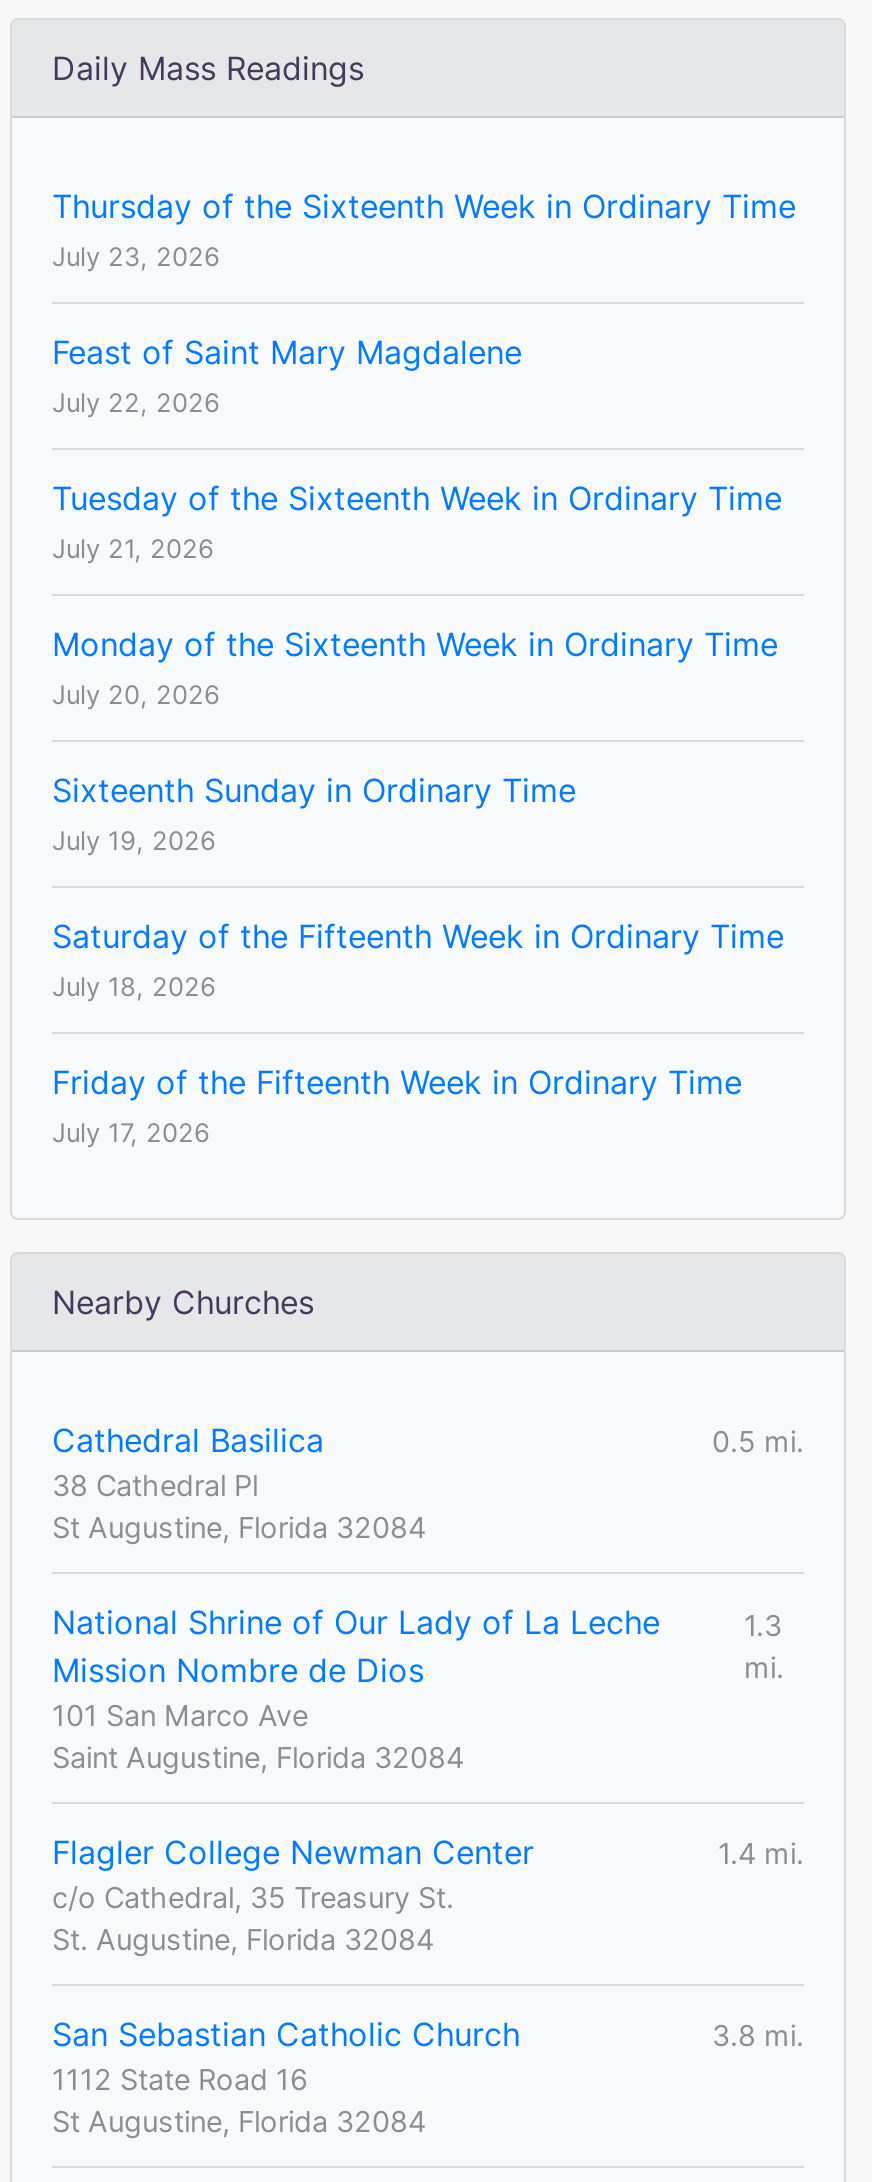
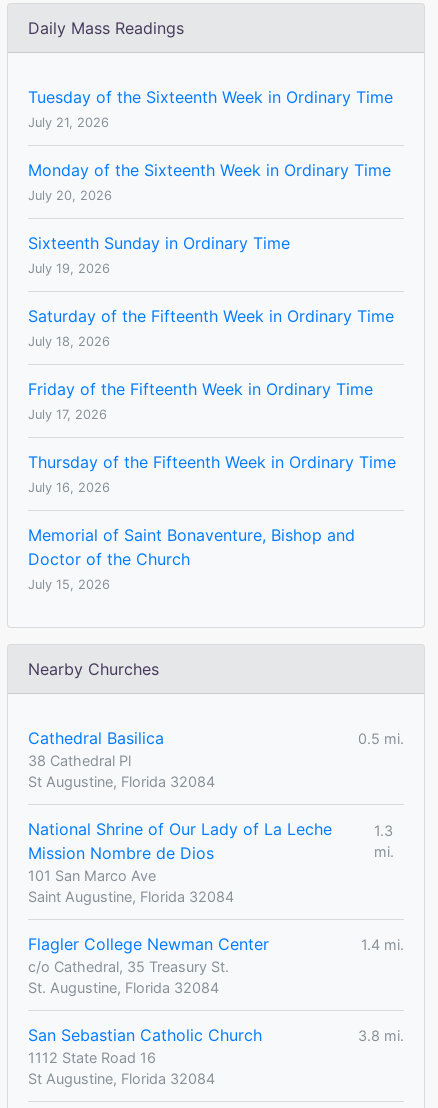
[52,186,796,418] Thursday of the Sixteenth Week in Ordinary Time | July 23, 2026 | Feast of Saint Mary Magdalene | July 22, 2026 -> none
moved [52,478,784,1148] -> [28,87,394,422]: Tuesday of the Sixteenth Week in Ordinary Time | July 21, 2026 | Monday of the Sixteenth Week in Ordinary Time | ... | Friday of the Fifteenth Week in Ordinary Time | July 17, 2026
none -> [28,452,396,592] Thursday of the Fifteenth Week in Ordinary Time | July 16, 2026 | Memorial of Saint Bonaventure, Bishop and | Doctor of the Church | July 15, 2026

